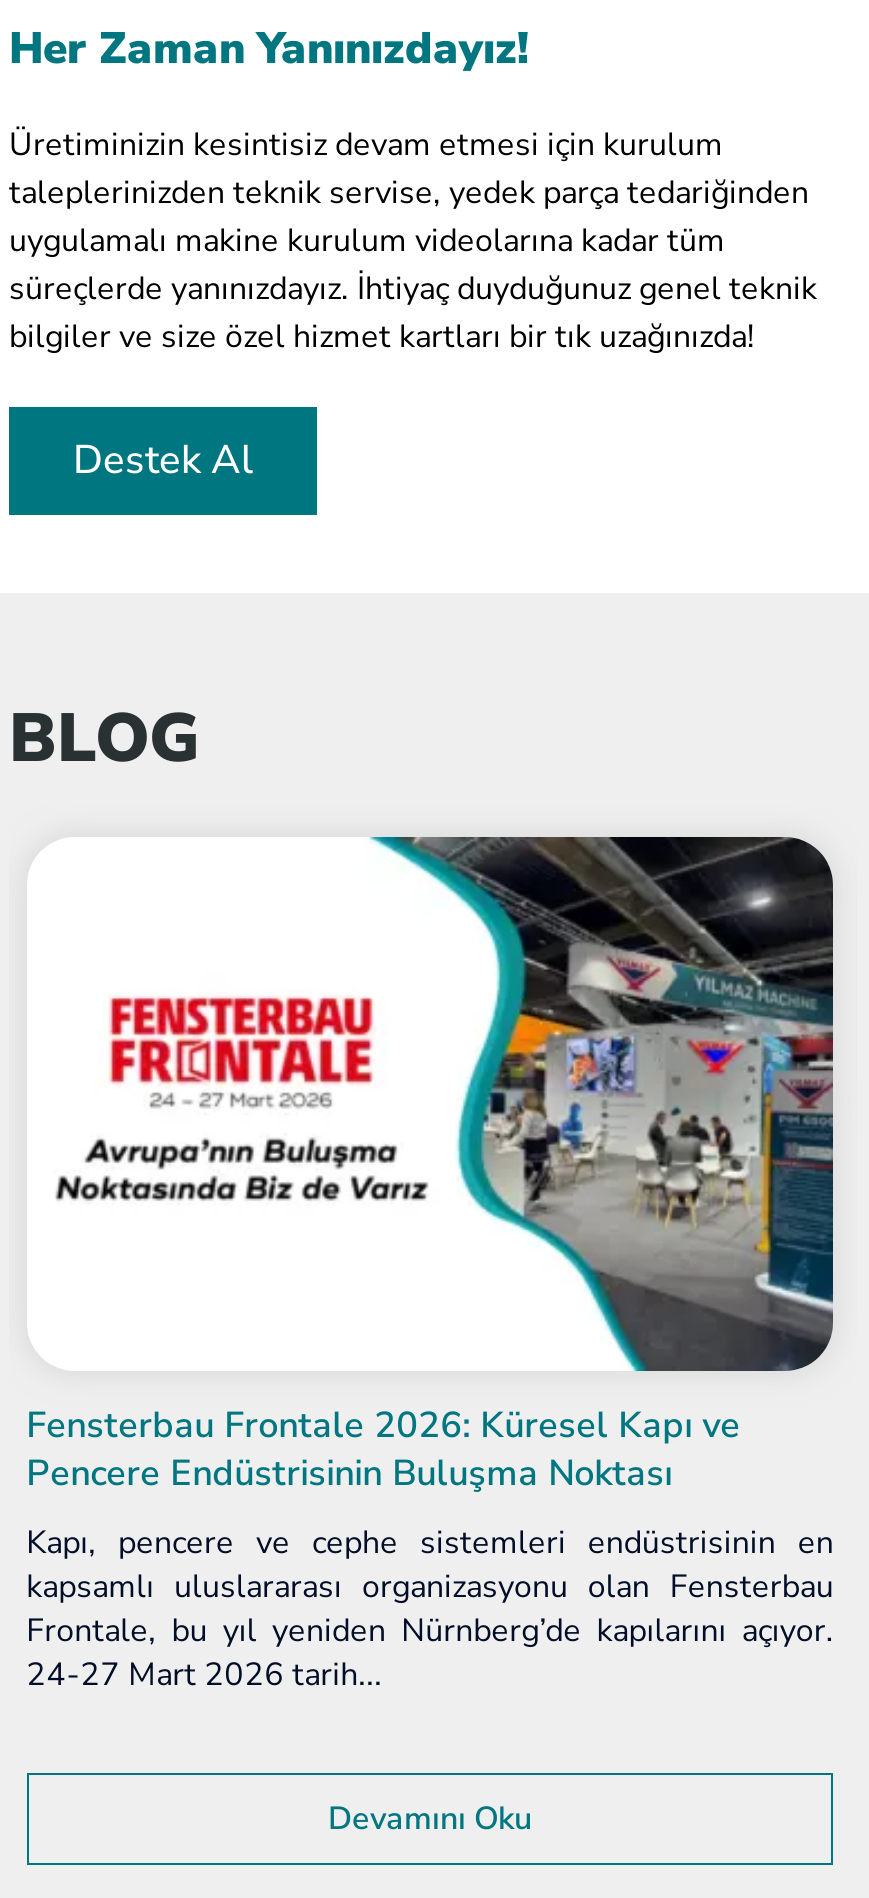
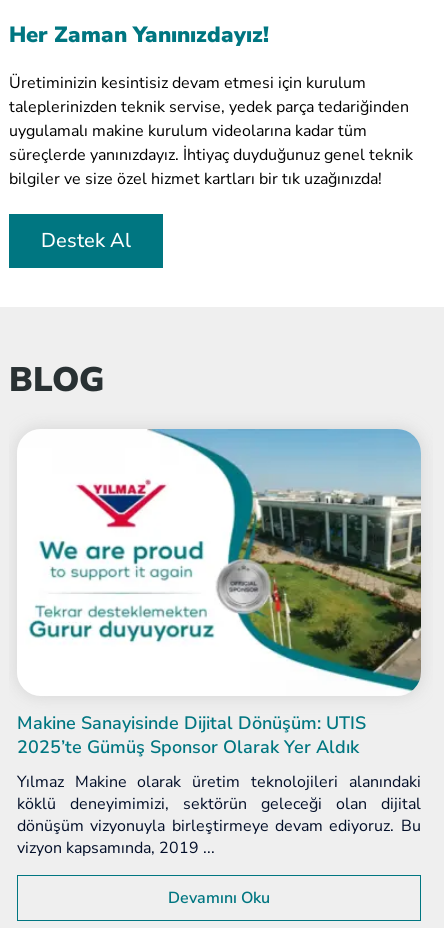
[26,835,835,1497] [image] | Fensterbau Frontale 2026: Küresel Kapı ve | Pencere Endüstrisinin Buluşma Noktası -> [17,428,421,759] [image] | Makine Sanayisinde Dijital Dönüşüm: UTIS | 2025’te Gümüş Sponsor Olarak Yer Aldık
[26,1521,834,1697] Kapı, pencere ve cephe sistemleri endüstrisinin en | kapsamlı uluslararası organizasyonu olan Fensterbau | Frontale, bu yıl yeniden Nürnberg’de kapılarını açıyor. | 24-27 Mart 2026 tarih... -> [17,771,421,859] Yılmaz Makine olarak üretim teknolojileri alanındaki | köklü deneyimimizi, sektörün geleceği olan dijital | dönüşüm vizyonuyla birleştirmeye devam ediyoruz. Bu | vizyon kapsamında, 2019 ...

